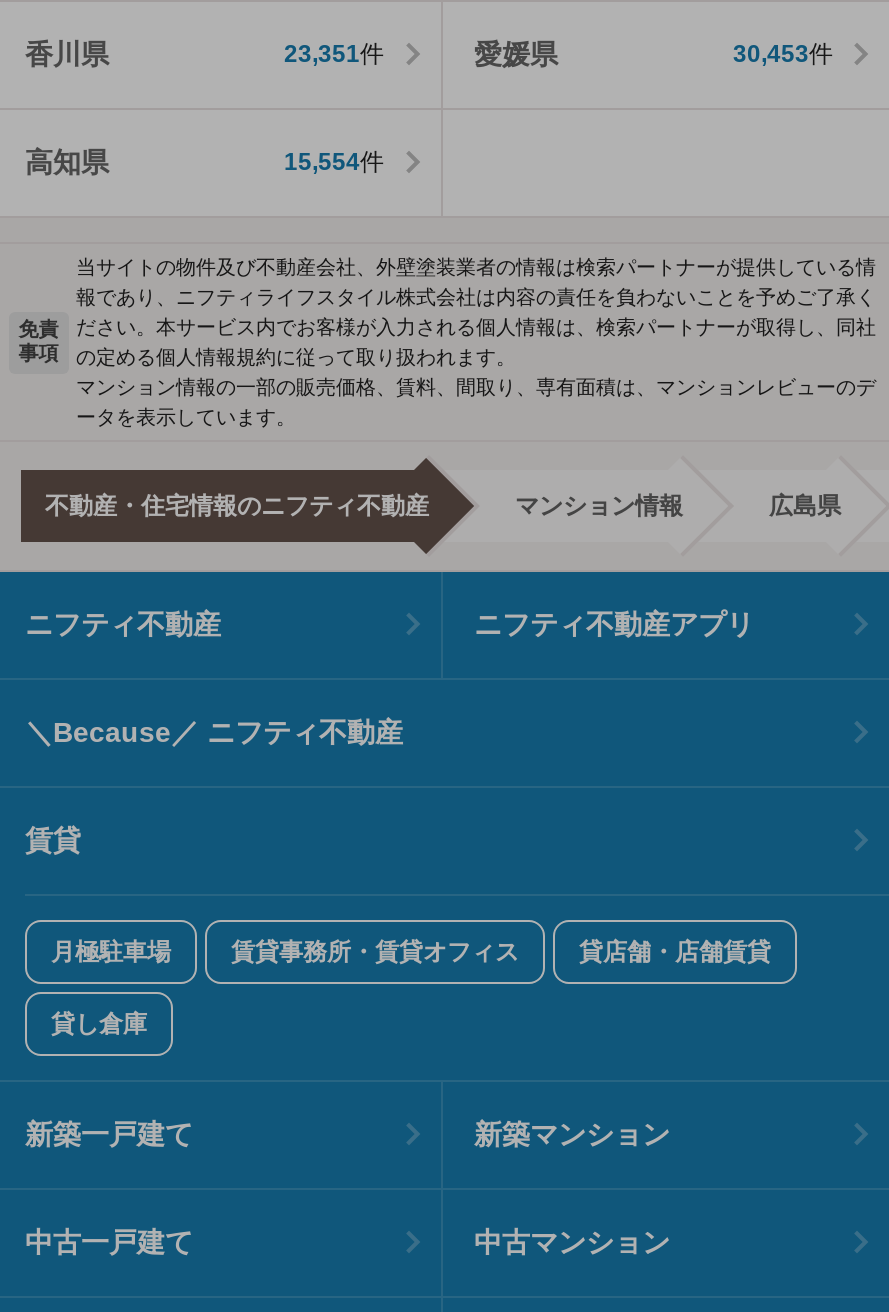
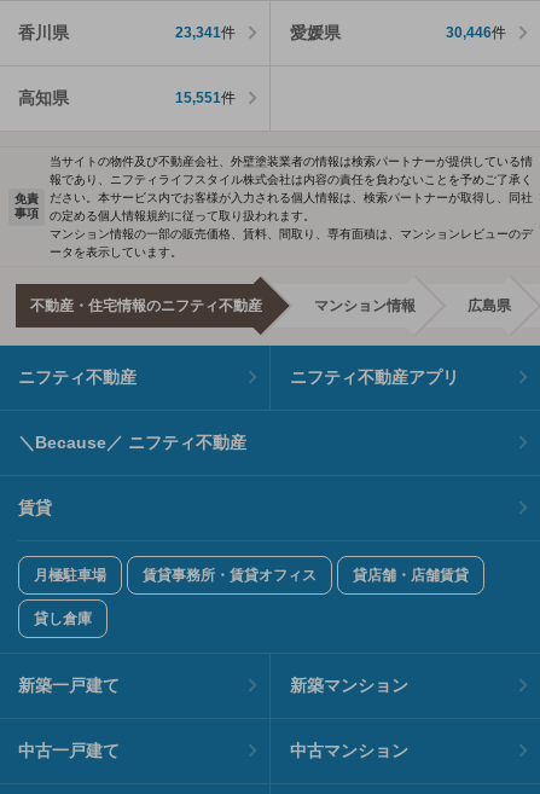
[284,41,384,69] 23,351件 -> [175,25,235,41] 23,341件
[733,41,833,69] 30,453件 -> [446,25,506,41] 30,446件
[284,149,384,177] 15,554件 -> [175,90,235,107] 15,551件

